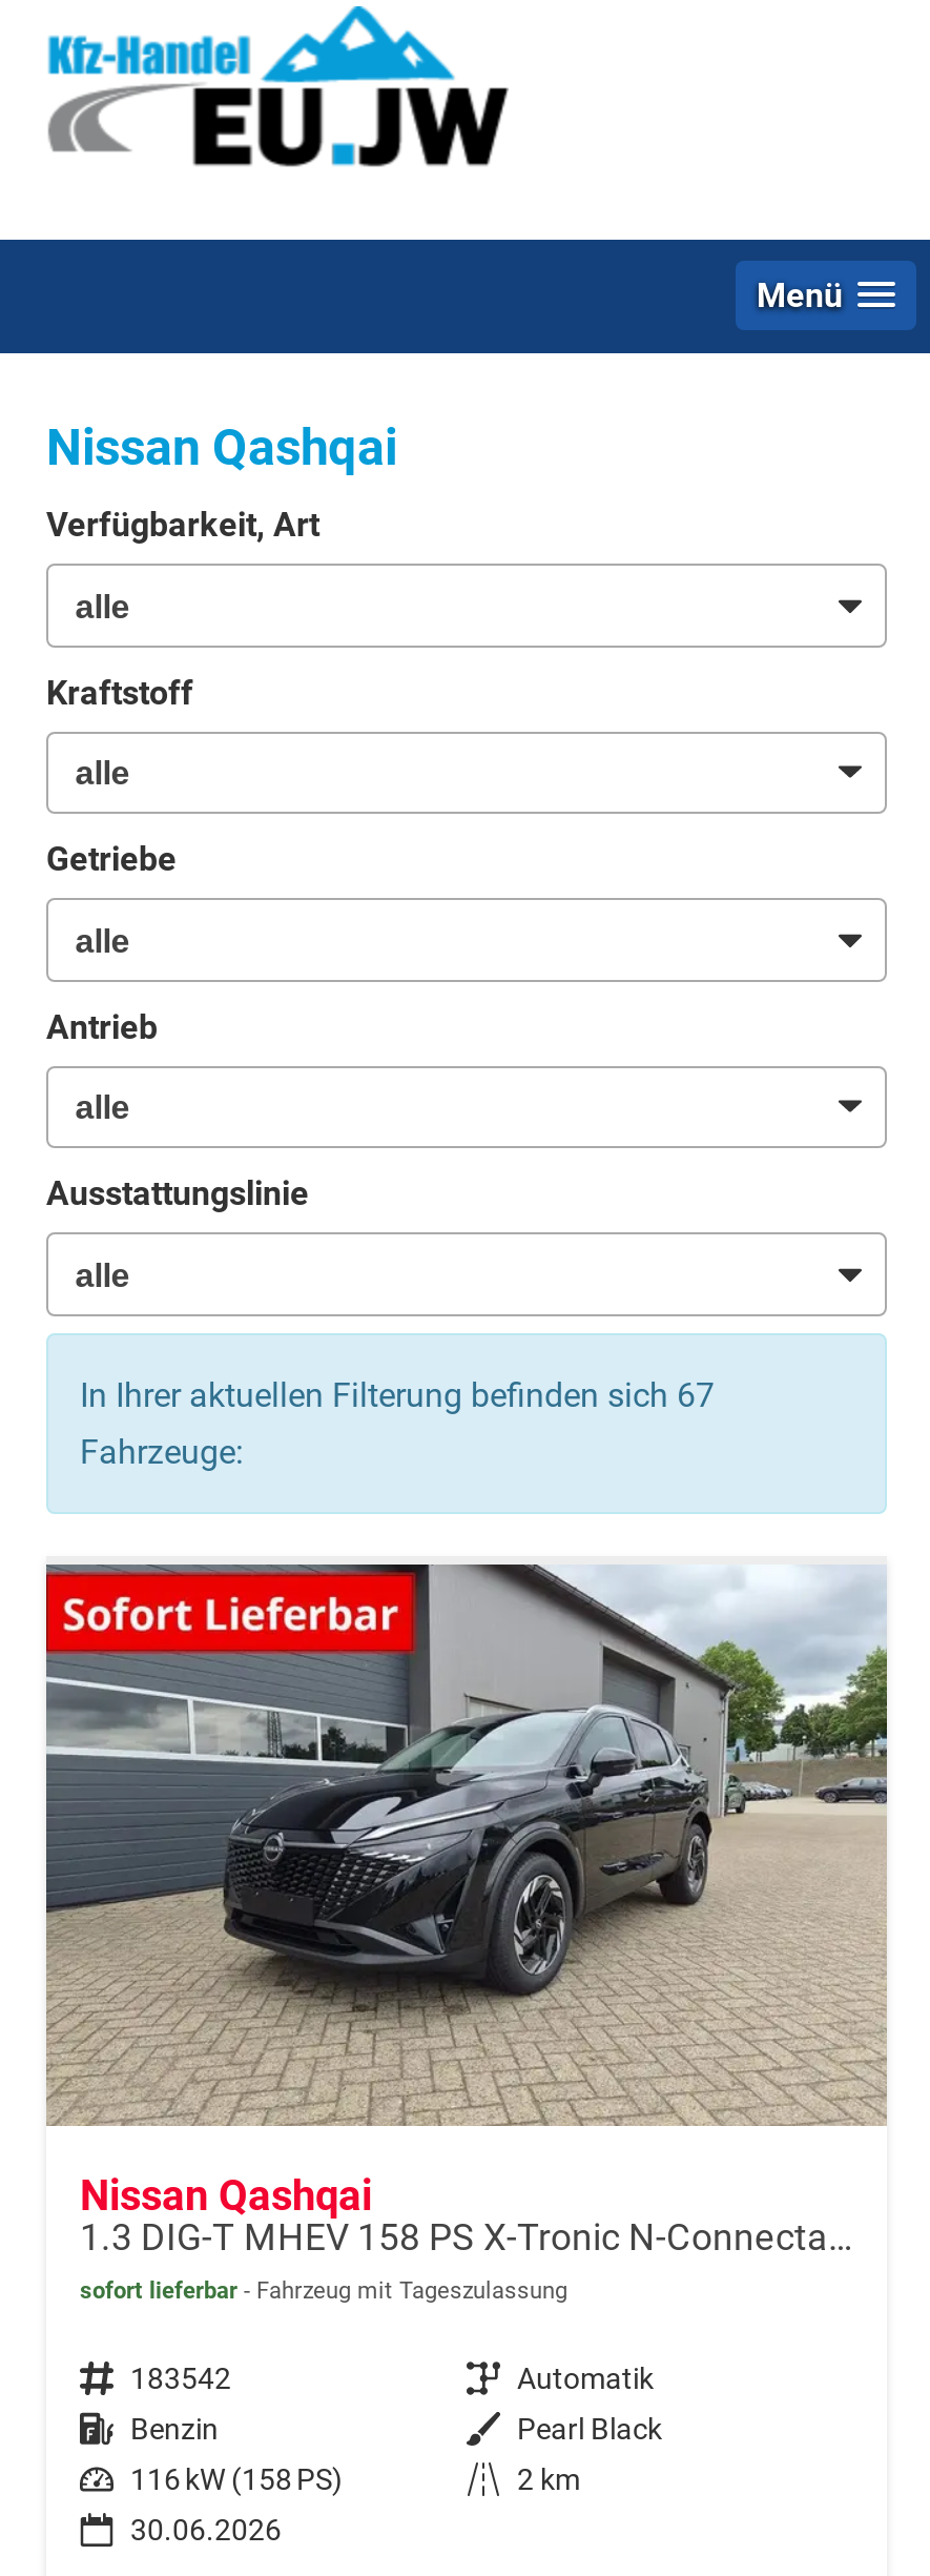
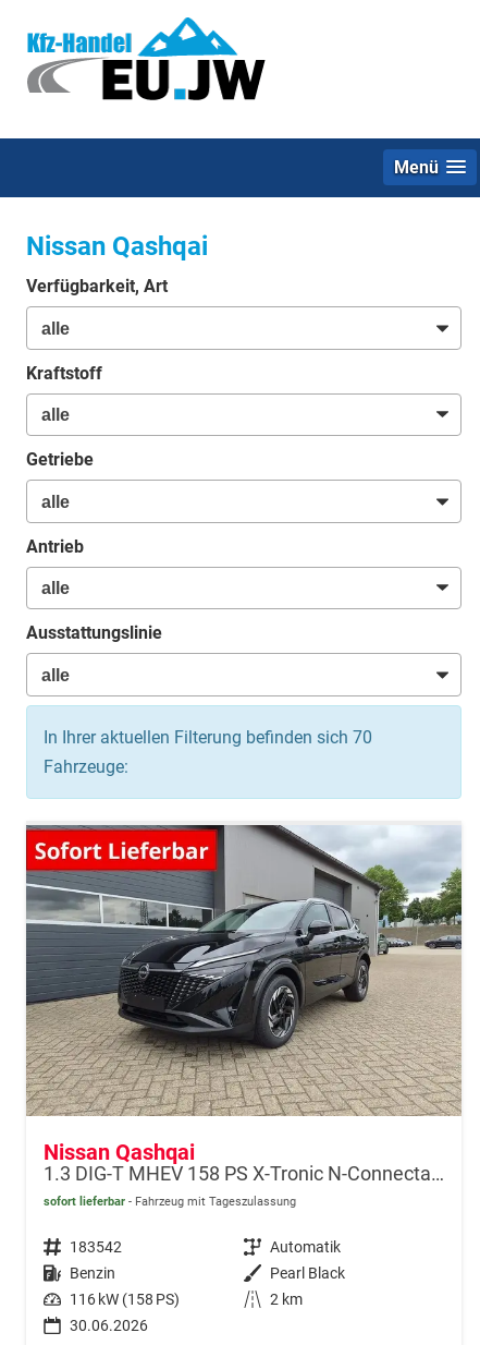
[80,1375,715,1415] In Ihrer aktuellen Filterung befinden sich 67 -> [44,727,372,748] In Ihrer aktuellen Filterung befinden sich 70

